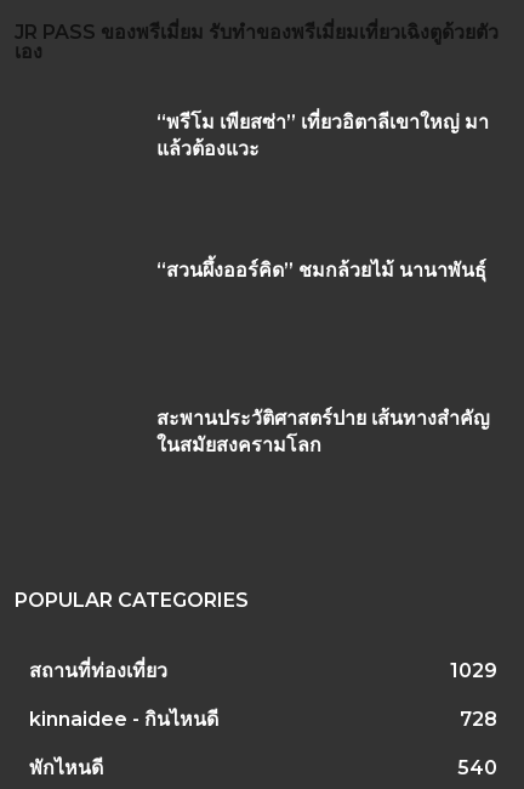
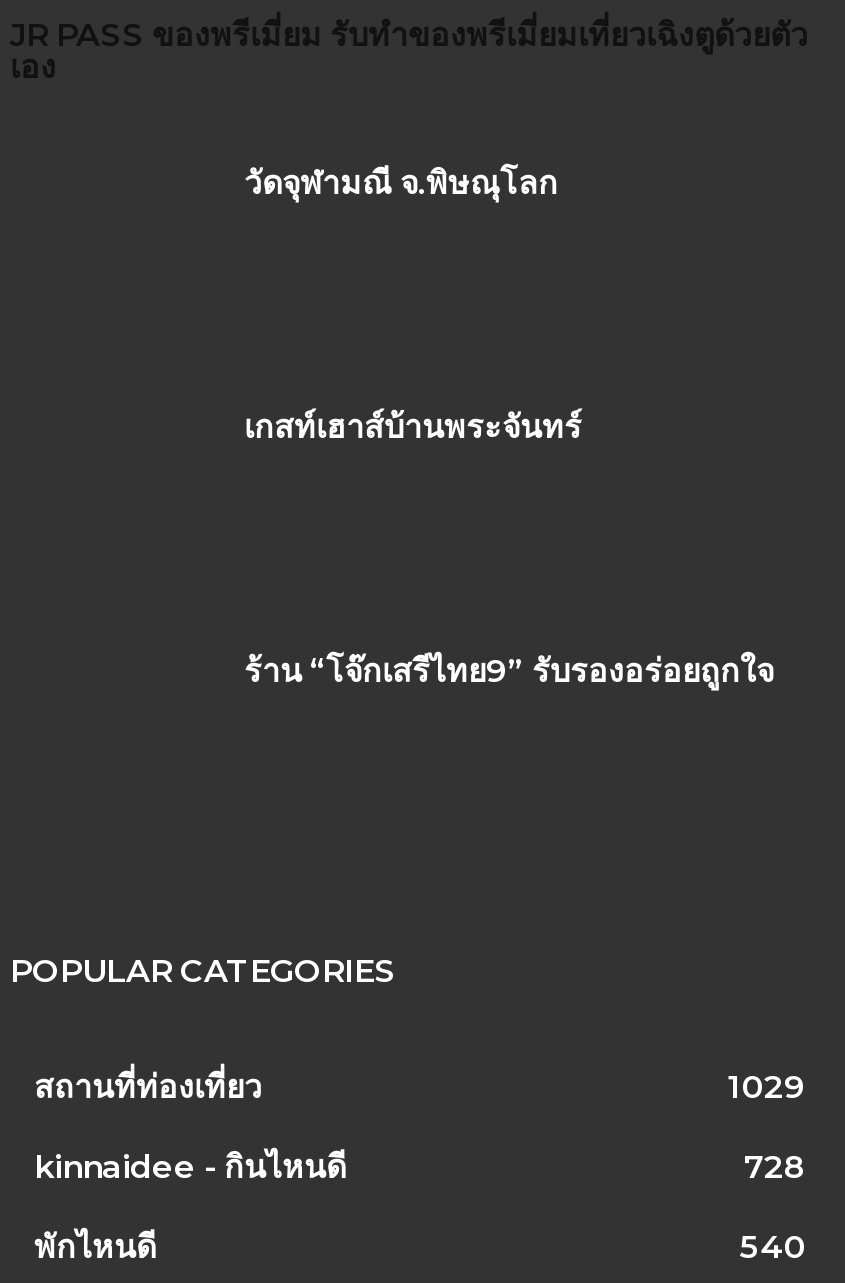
[156,111,489,161] “พรีโม เพียสซ่า” เที่ยวอิตาลีเขาใหญ่ มา | แล้วต้องแวะ -> [244,165,558,203] วัดจุฬามณี จ.พิษณุโลก
[156,259,486,282] “สวนผึ้งออร์คิด” ชมกล้วยไม้ นานาพันธุ์ -> [244,408,582,446] เกสท์เฮาส์บ้านพระจันทร์
[156,407,490,456] สะพานประวัติศาสตร์ปาย เส้นทางสำคัญ | ในสมัยสงครามโลก -> [244,652,774,690] ร้าน “โจ๊กเสรีไทย9” รับรองอร่อยถูกใจ

